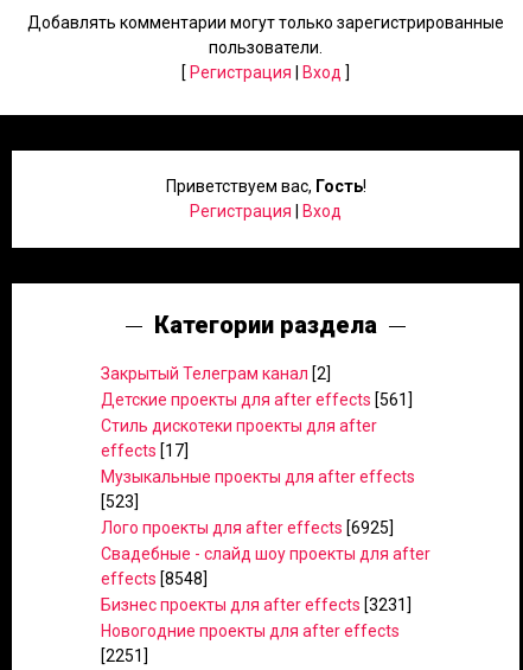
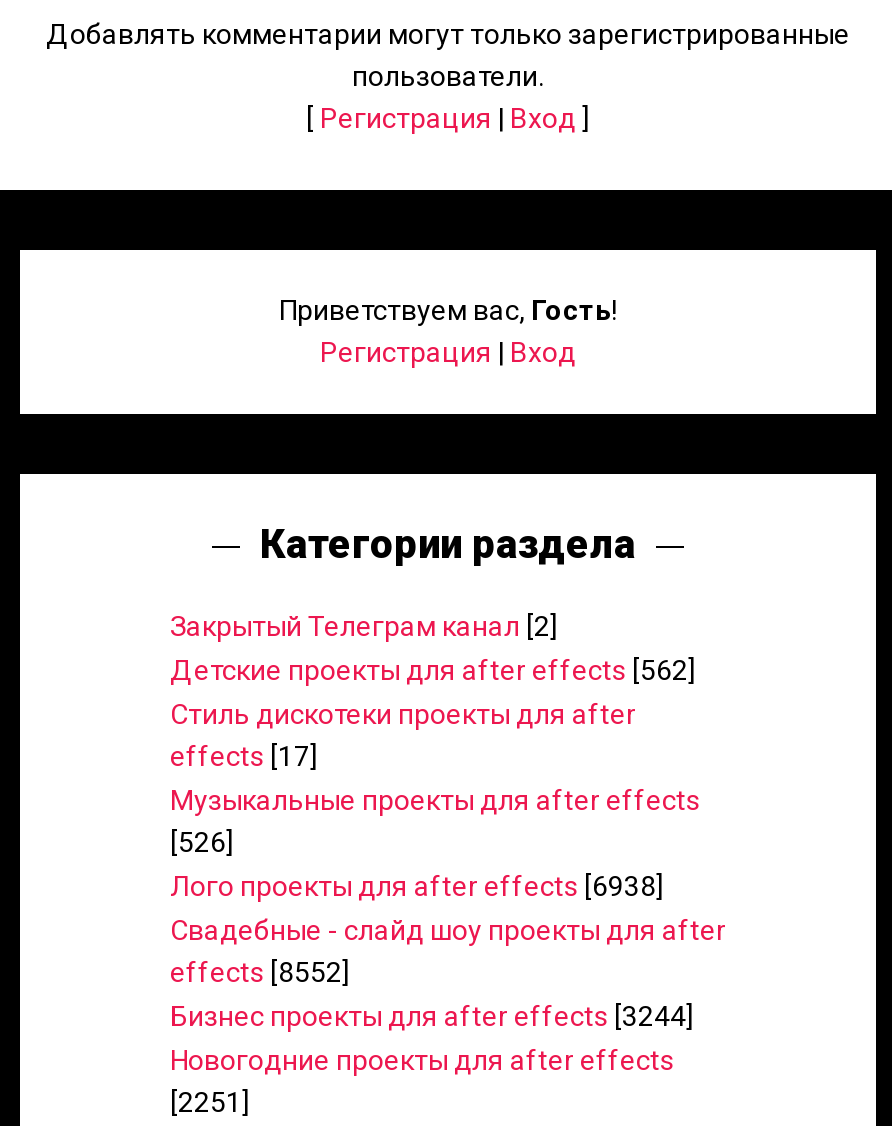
[101,390,413,409] Детские проекты для after effects [561] -> [170,654,696,686] Детские проекты для after effects [562]
[101,492,139,511] [523] -> [170,826,234,858] [526]
[101,518,394,537] Лого проекты для after effects [6925] -> [170,870,664,902] Лого проекты для after effects [6938]
[101,569,208,588] effects [8548] -> [170,956,350,988] effects [8552]
[101,595,412,614] Бизнес проекты для after effects [3231] -> [170,1000,694,1032] Бизнес проекты для after effects [3244]

